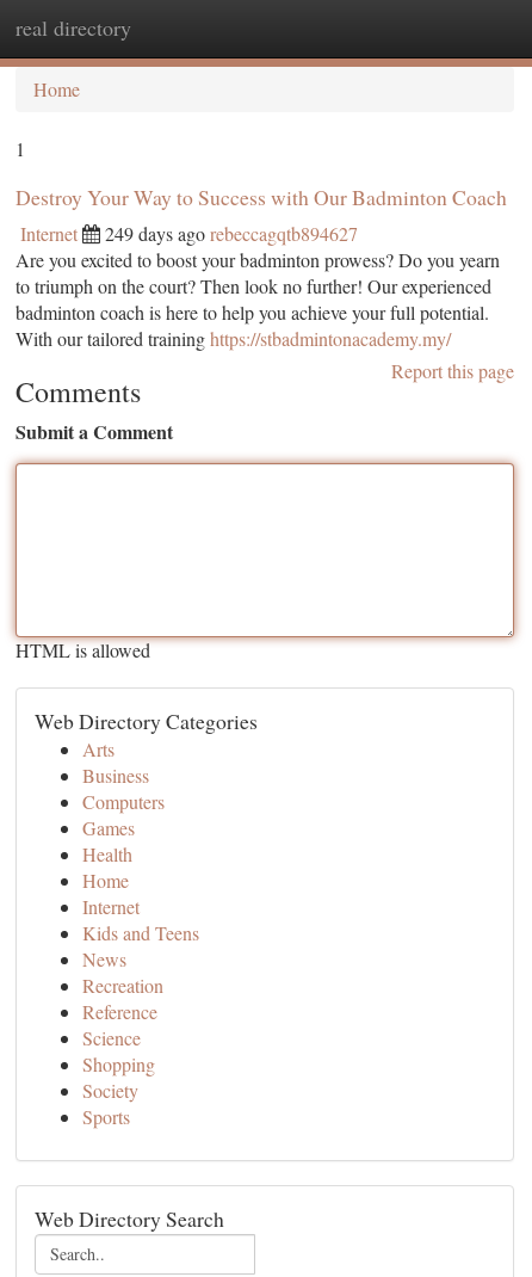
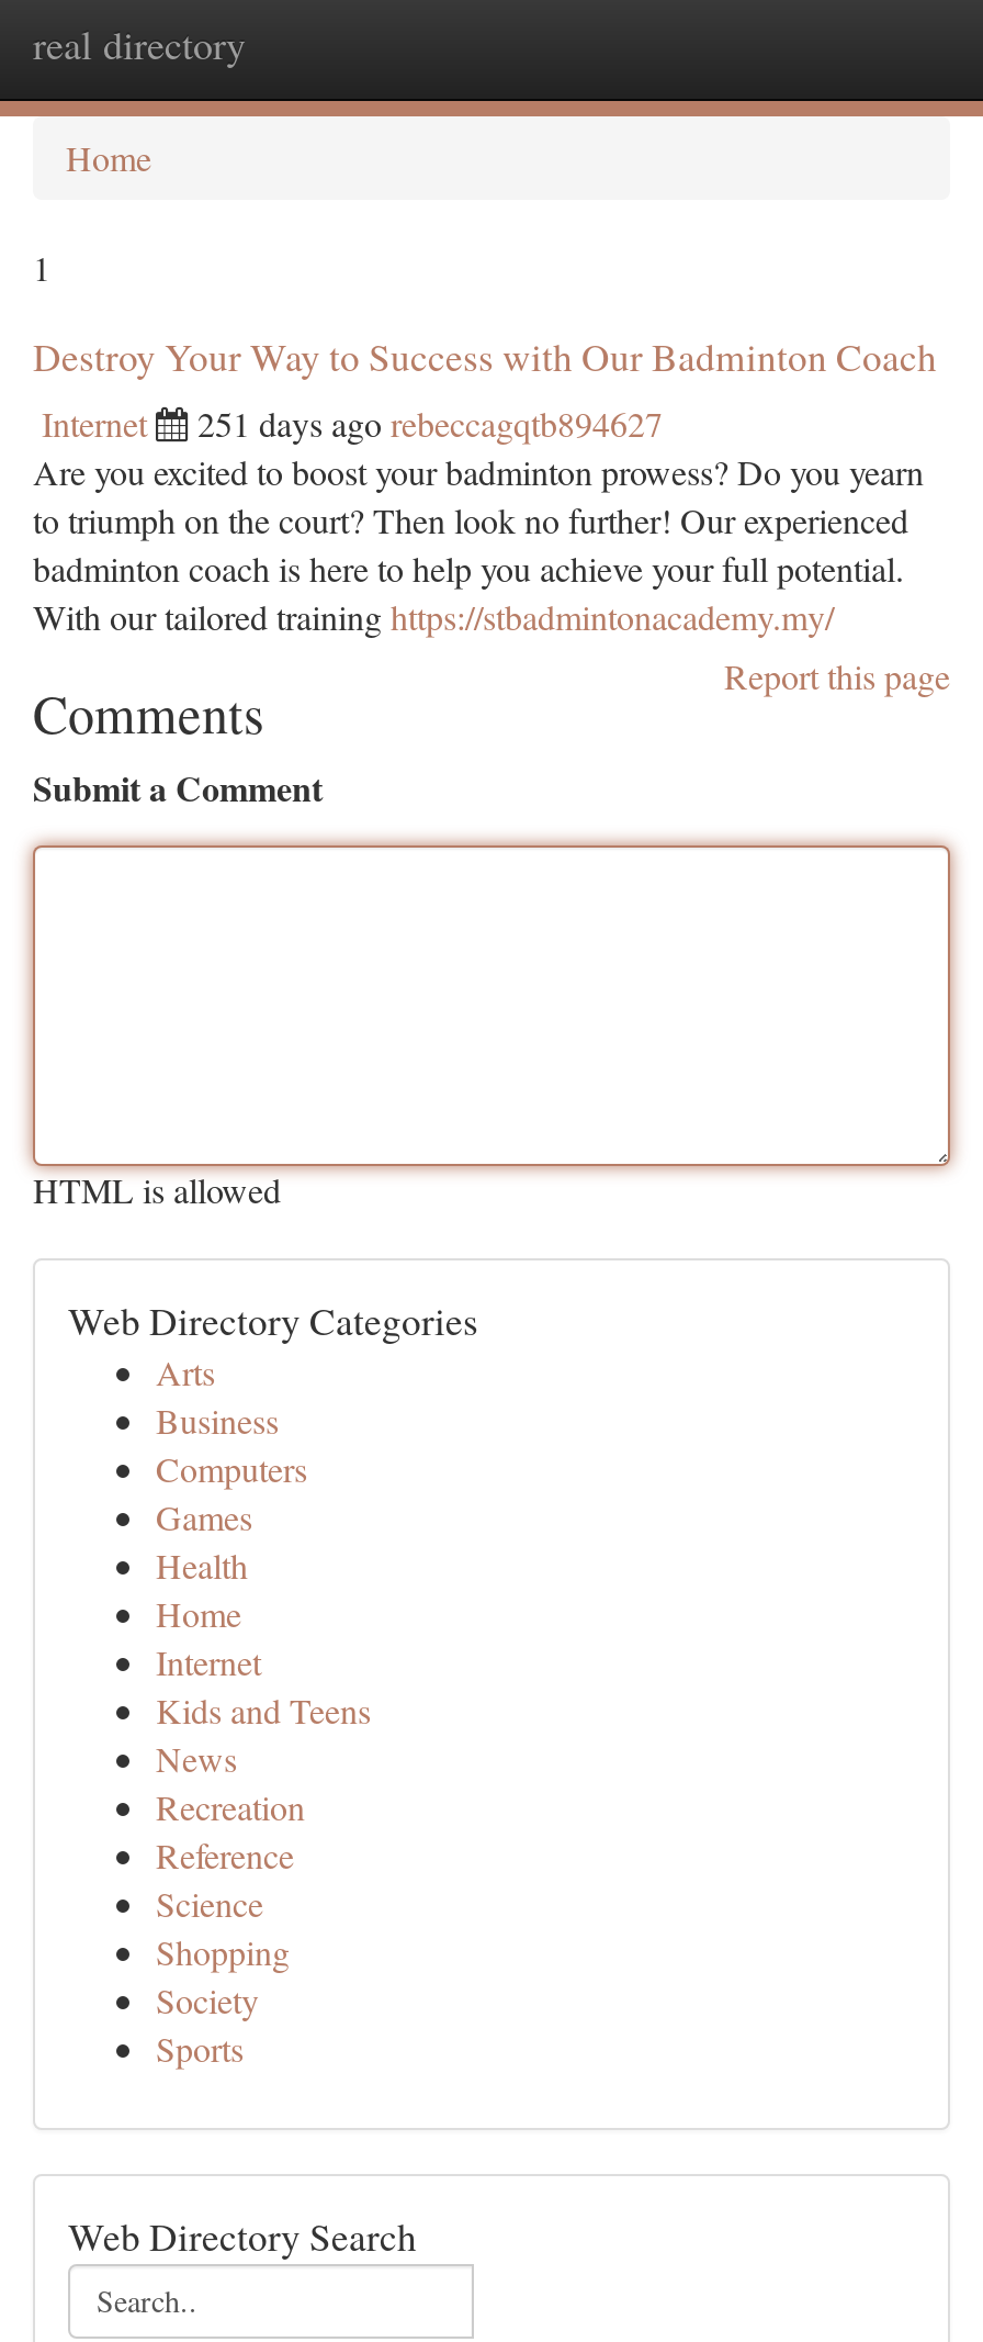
[105,221,358,246] 249 days ago rebeccagqtb894627 -> [197,400,663,446] 251 days ago rebeccagqtb894627

